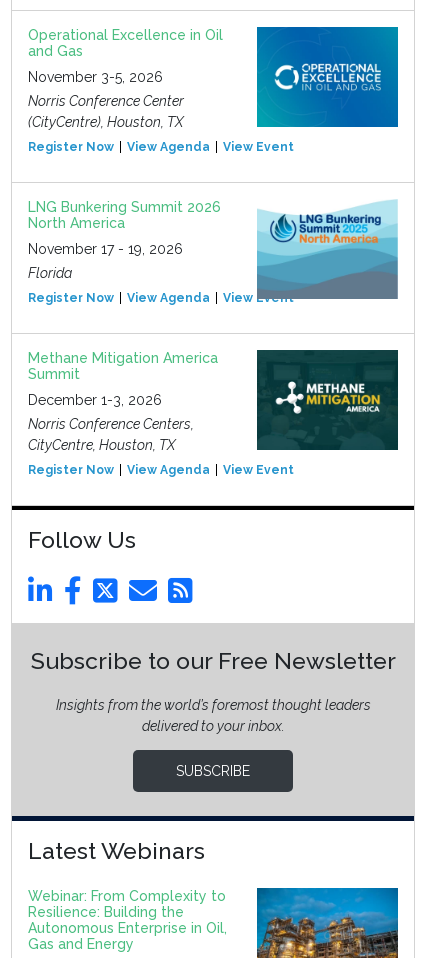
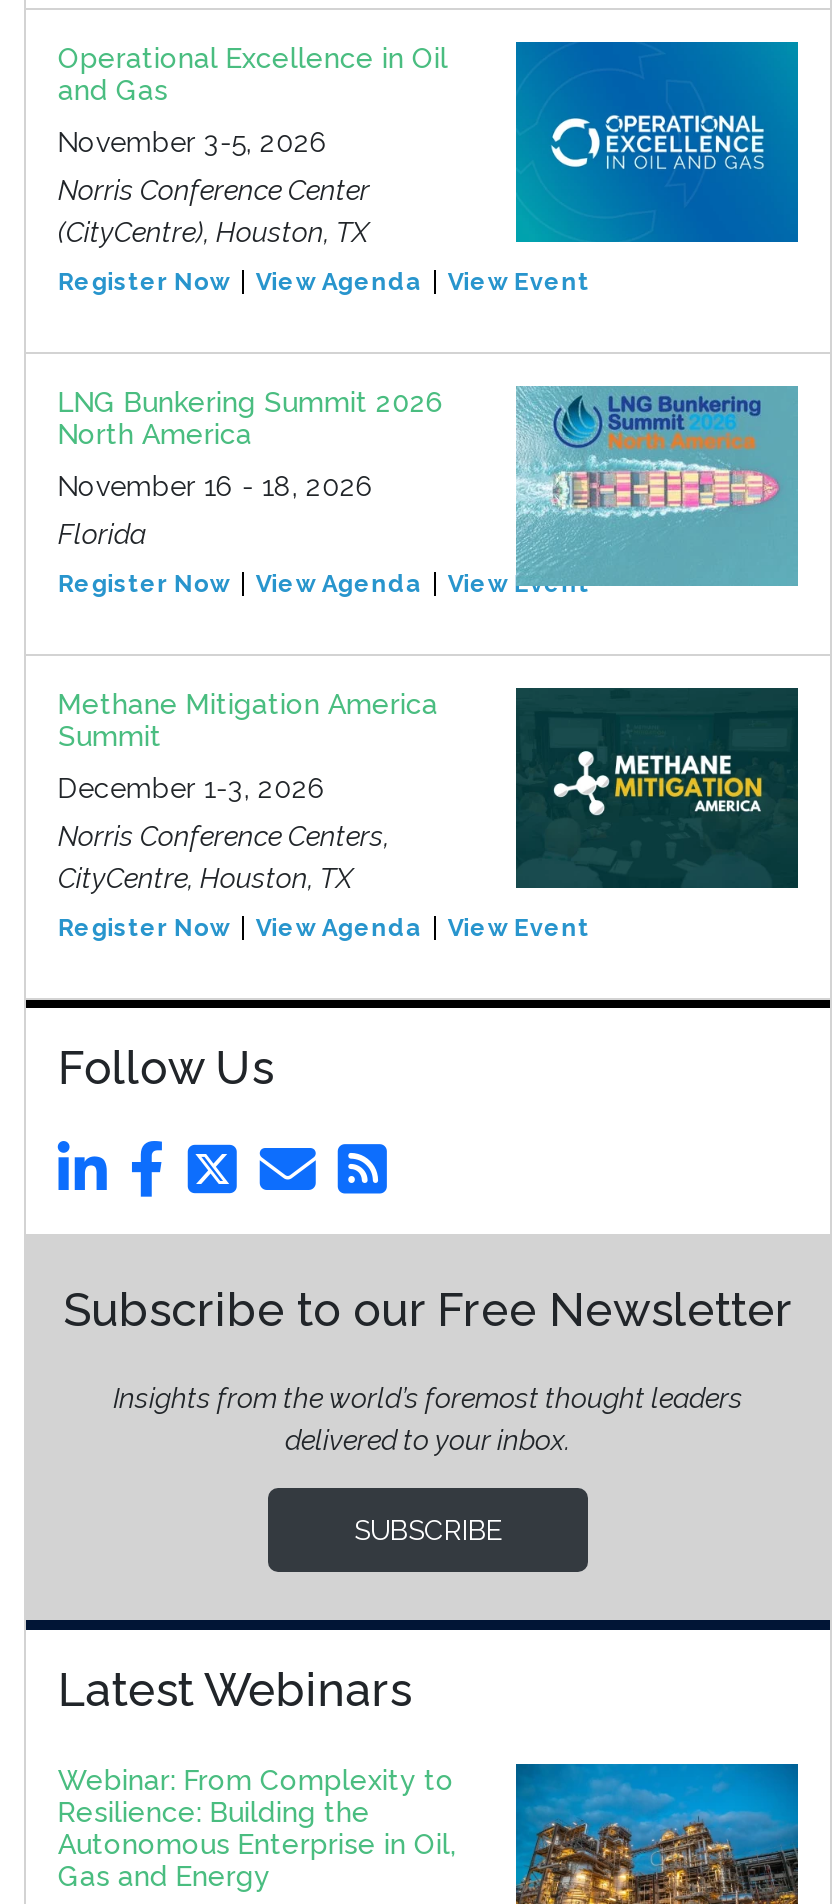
[257,199,398,299] [image] -> [514,384,798,586] [image]
[28,241,183,257] November 17 - 19, 2026 -> [58,469,374,501] November 16 - 18, 2026

